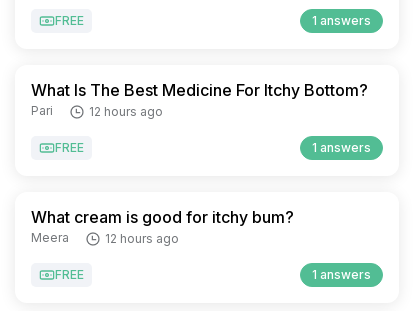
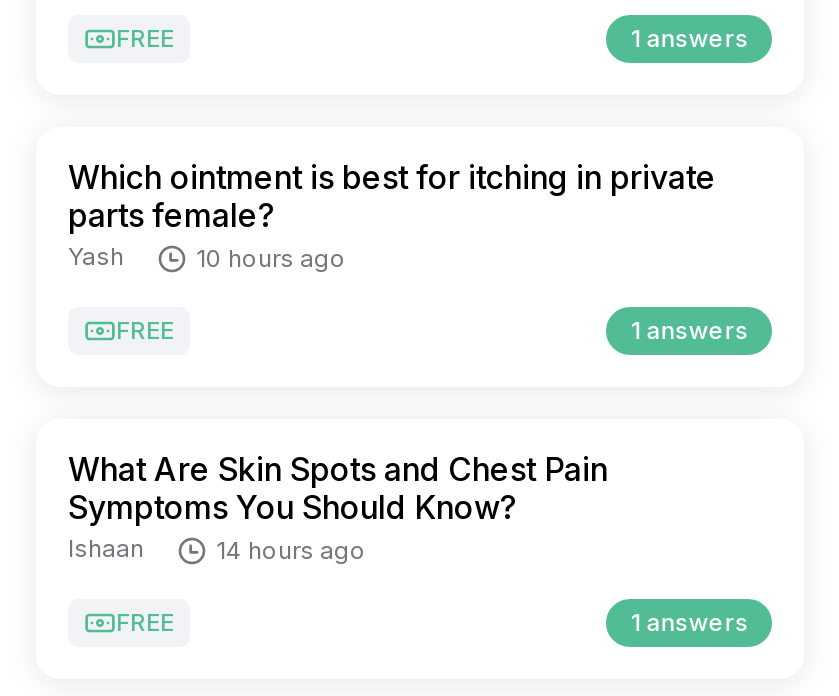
[31,80,368,119] What Is The Best Medicine For Itchy Bottom? | Pari | 12 hours ago -> [68,157,716,273] Which ointment is best for itching in private | parts female? | Yash | 10 hours ago
[31,207,294,246] What cream is good for itchy bum? | Meera | 12 hours ago -> [68,449,608,565] What Are Skin Spots and Chest Pain | Symptoms You Should Know? | Ishaan | 14 hours ago

